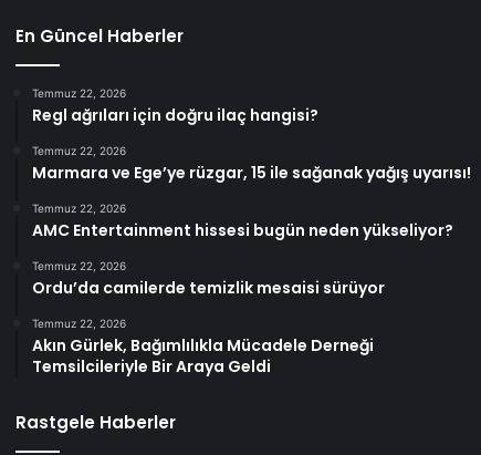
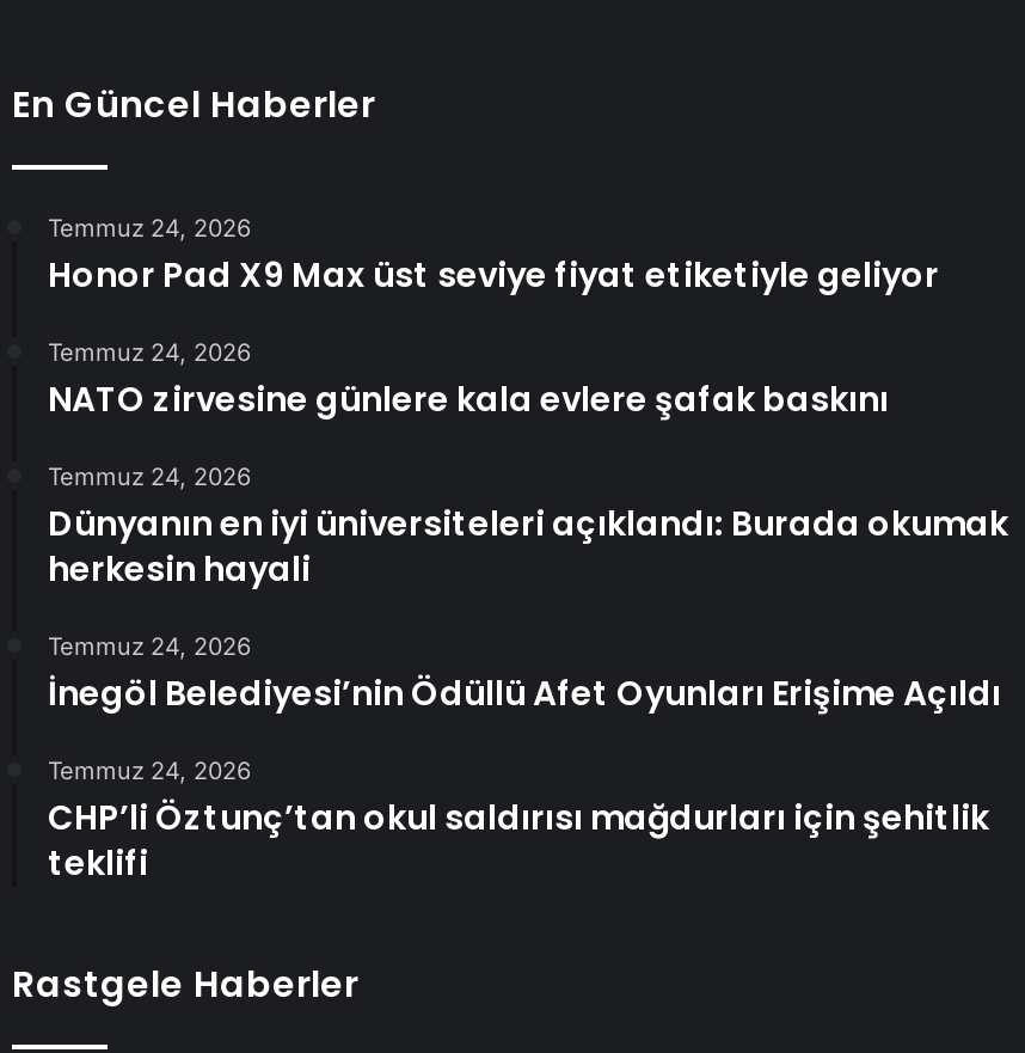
[32,86,318,126] Temmuz 22, 2026 | Regl ağrıları için doğru ilaç hangisi? -> [48,212,939,298] Temmuz 24, 2026 | Honor Pad X9 Max üst seviye fiyat etiketiyle geliyor
[32,143,471,183] Temmuz 22, 2026 | Marmara ve Ege’ye rüzgar, 15 ile sağanak yağış uyarısı! -> [48,336,889,422] Temmuz 24, 2026 | NATO zirvesine günlere kala evlere şafak baskını
[32,201,453,241] Temmuz 22, 2026 | AMC Entertainment hissesi bugün neden yükseliyor? -> [48,460,1008,592] Temmuz 24, 2026 | Dünyanın en iyi üniversiteleri açıklandı: Burada okumak | herkesin hayali
[32,258,388,298] Temmuz 22, 2026 | Ordu’da camilerde temizlik mesaisi sürüyor -> [48,630,1001,716] Temmuz 24, 2026 | İnegöl Belediyesi’nin Ödüllü Afet Oyunları Erişime Açıldı
[32,316,374,377] Temmuz 22, 2026 | Akın Gürlek, Bağımlılıkla Mücadele Derneği | Temsilcileriyle Bir Araya Geldi -> [48,754,989,886] Temmuz 24, 2026 | CHP’li Öztunç’tan okul saldırısı mağdurları için şehitlik | teklifi

